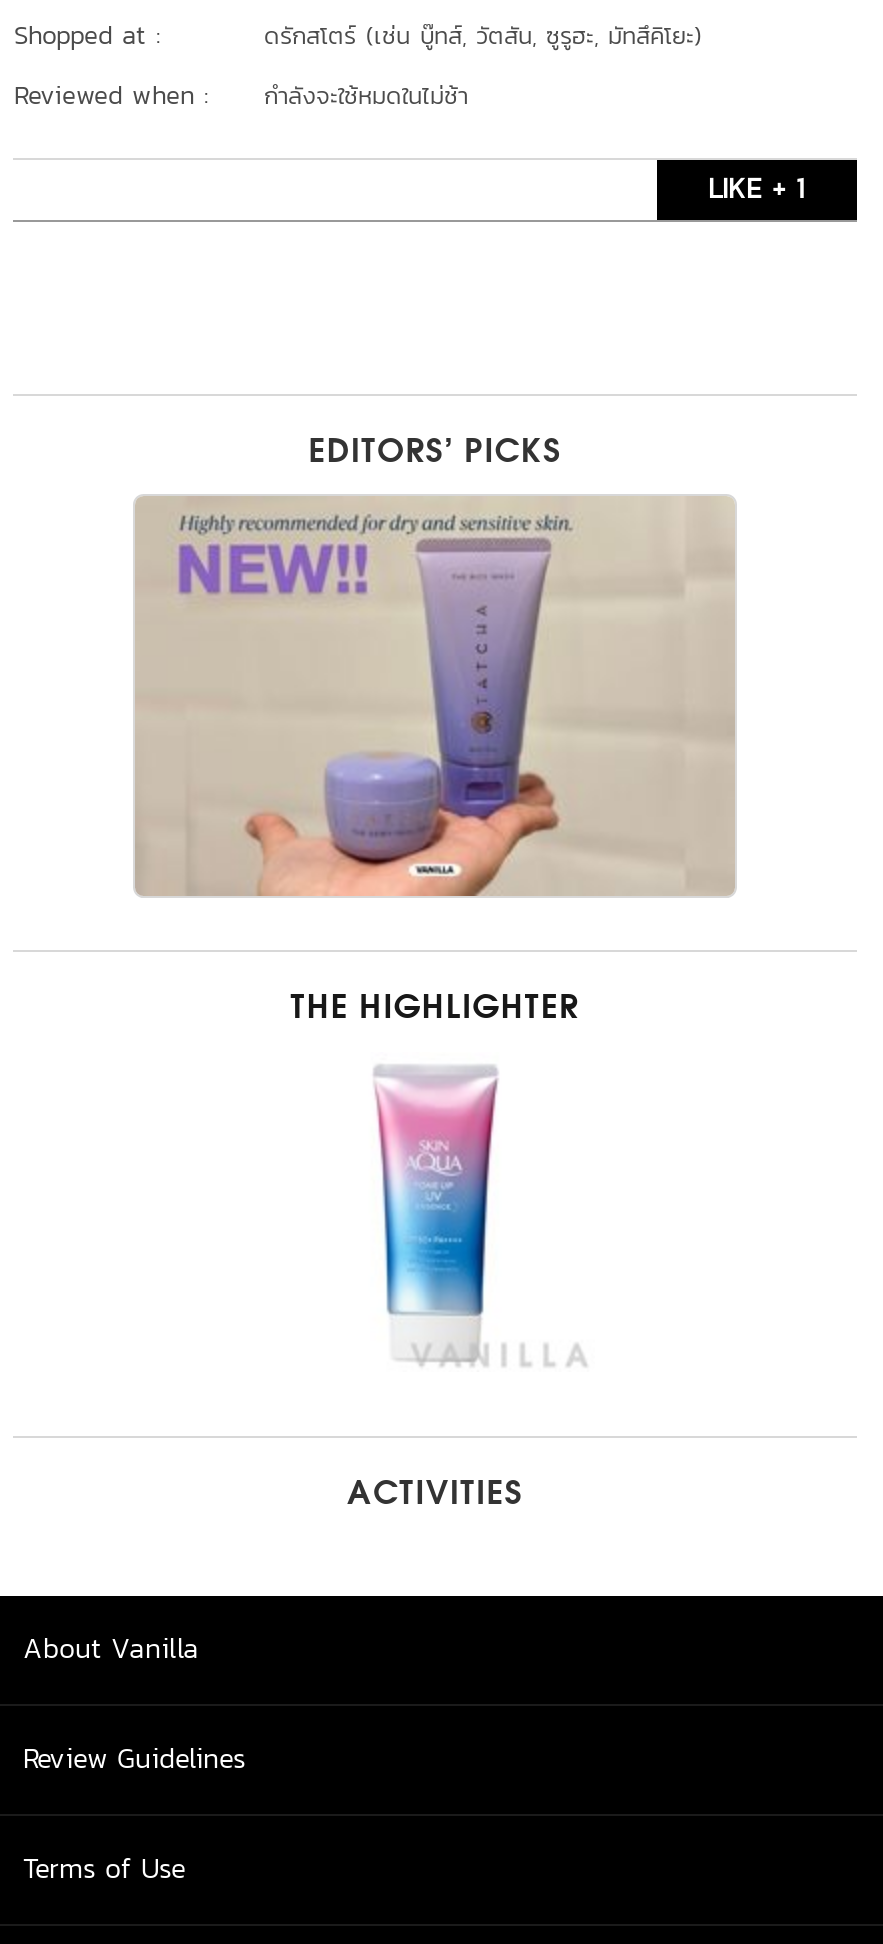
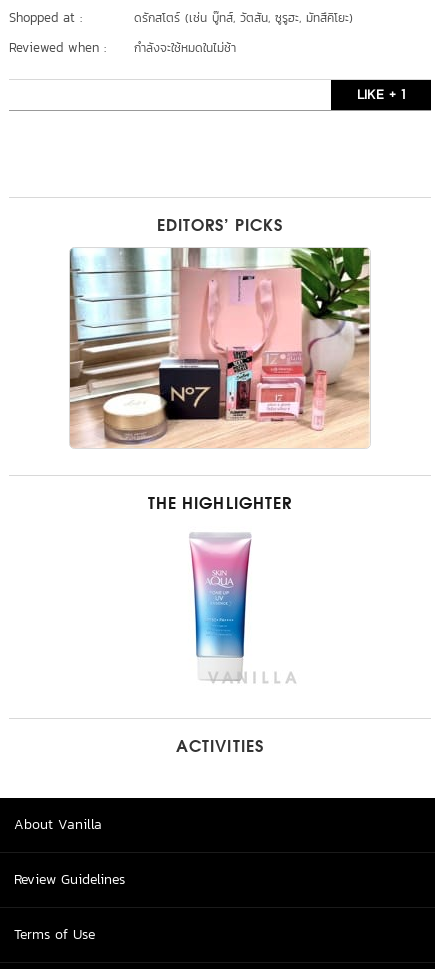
[137,496,735,898] [image] -> [70,247,370,448] [image]

